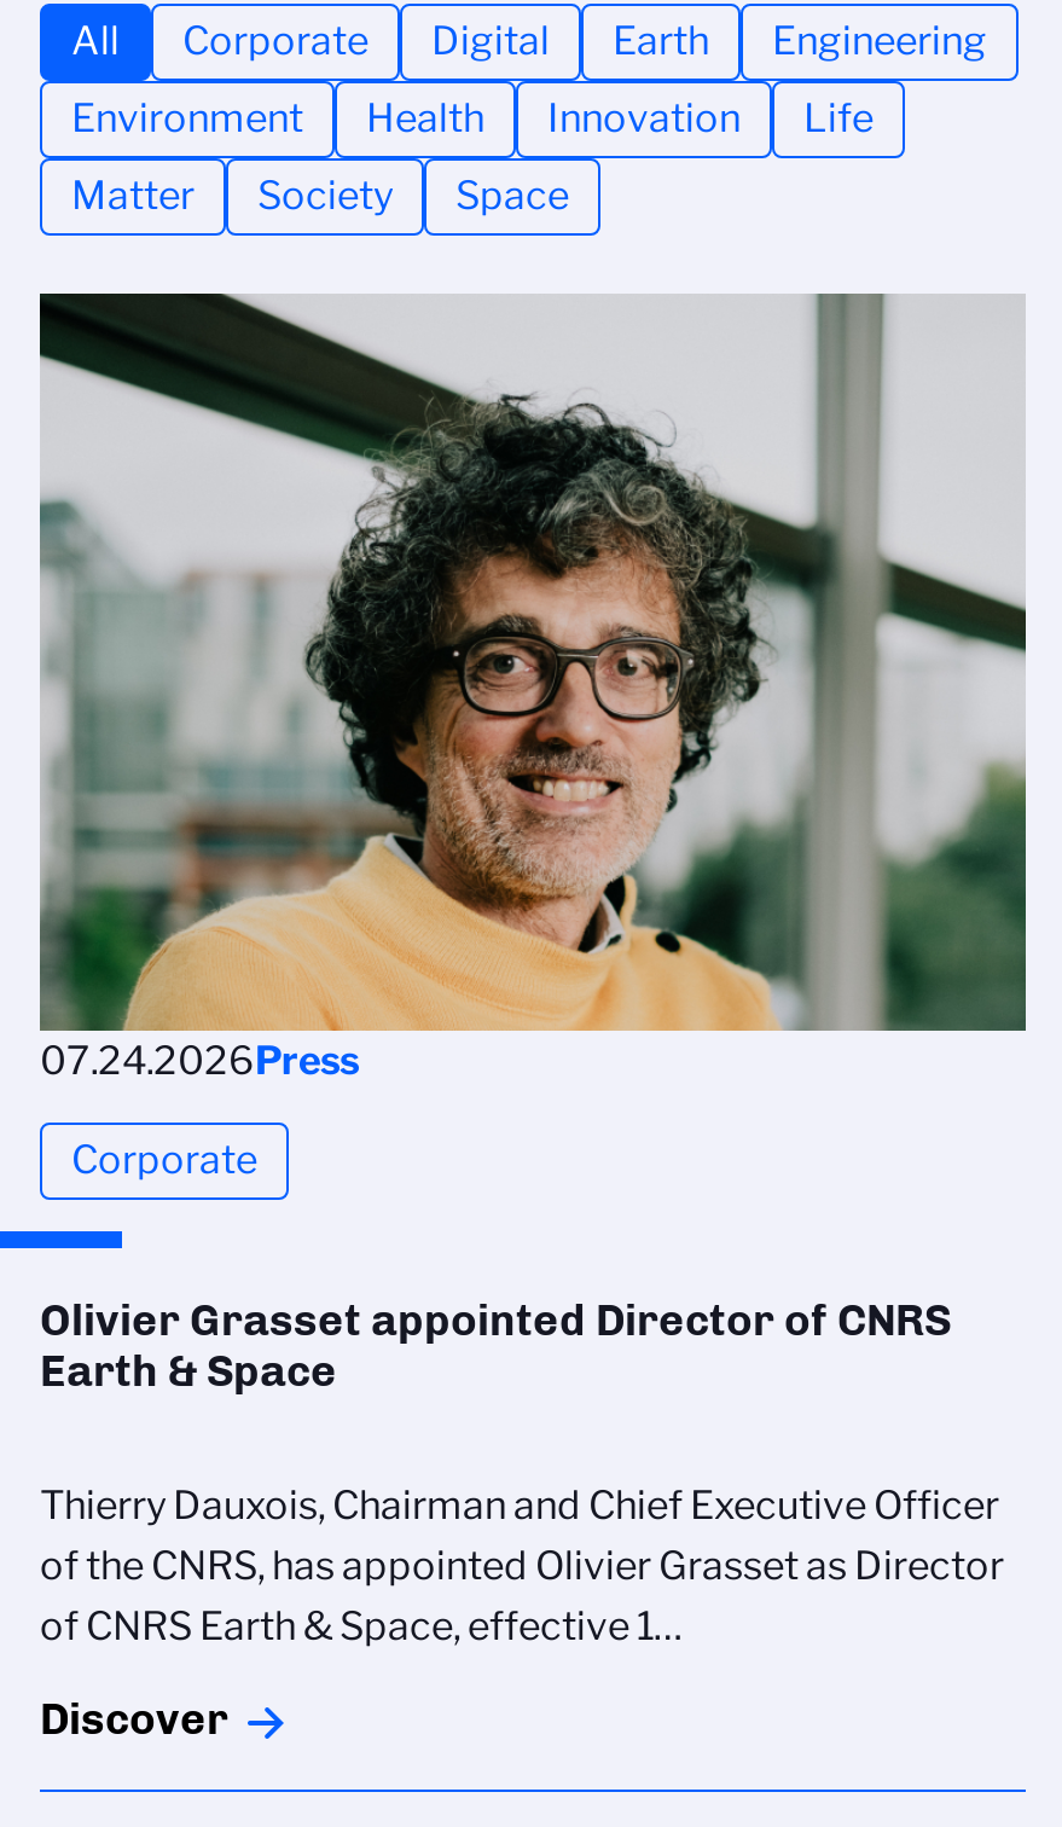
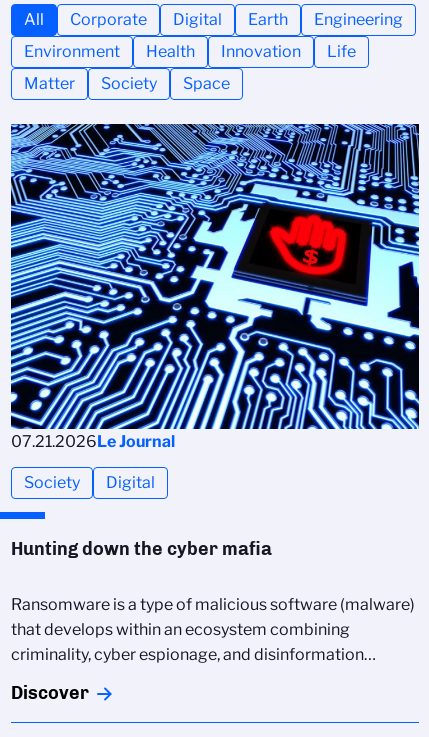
[37,291,1028,1083] [image] | 07.24.2026Press -> [10,123,420,451] [image] | 07.21.2026Le Journal
[71,1136,257,1182] Corporate -> [24,473,155,492] Society | Digital
[40,1293,951,1397] Olivier Grasset appointed Director of CNRS | Earth & Space -> [11,538,272,560] Hunting down the cyber mafia
[40,1484,1004,1651] Thierry Dauxois, Chairman and Chief Executive Officer | of the CNRS, has appointed Olivier Grasset as Director | of CNRS Earth & Space, effective 1… -> [11,595,415,664] Ransomware is a type of malicious software (malware) | that develops within an ecosystem combining | criminality, cyber espionage, and disinformation…

